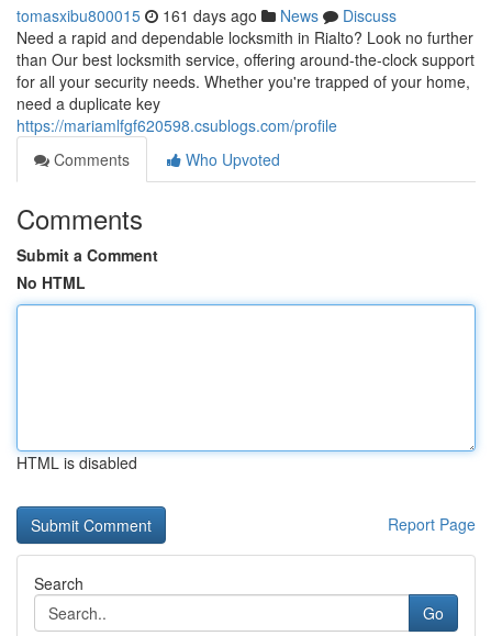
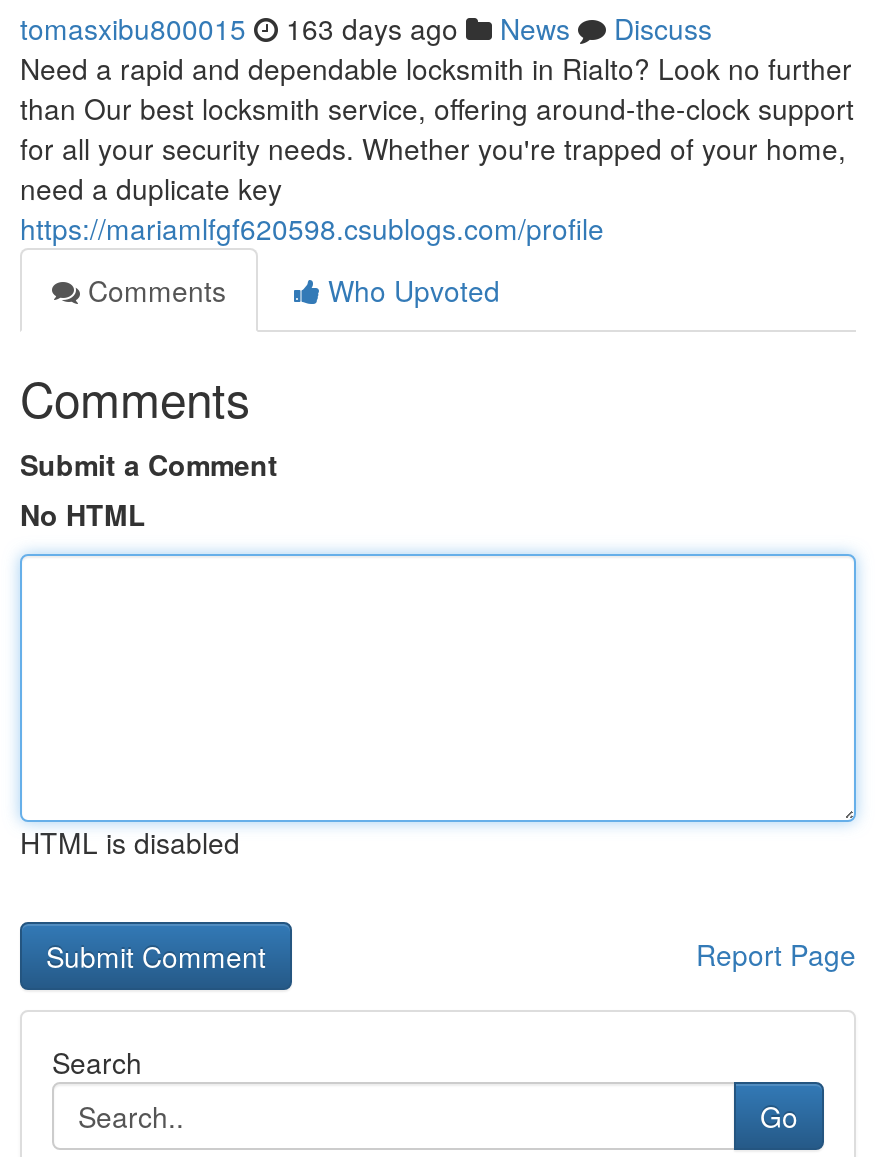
[16,4,397,26] tomasxibu800015 161 days ago News Discuss -> [20,8,712,48] tomasxibu800015 163 days ago News Discuss

